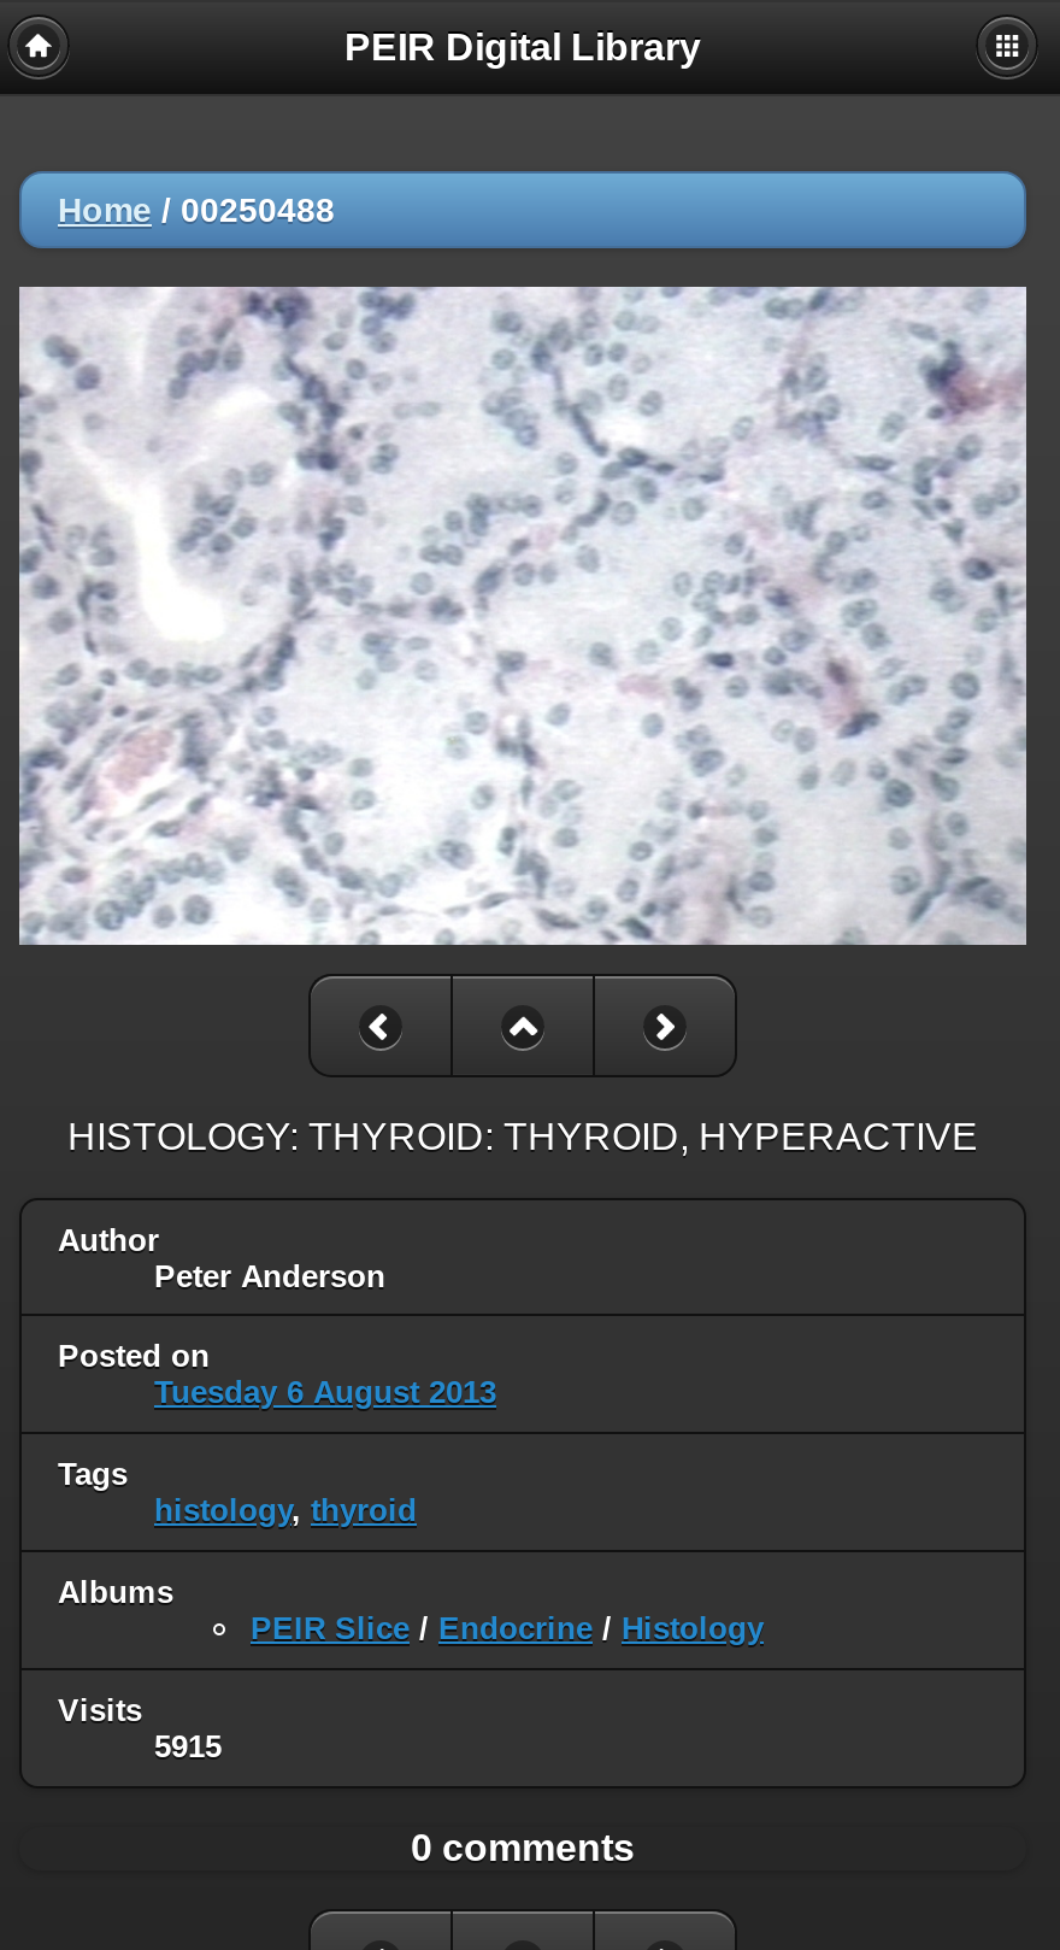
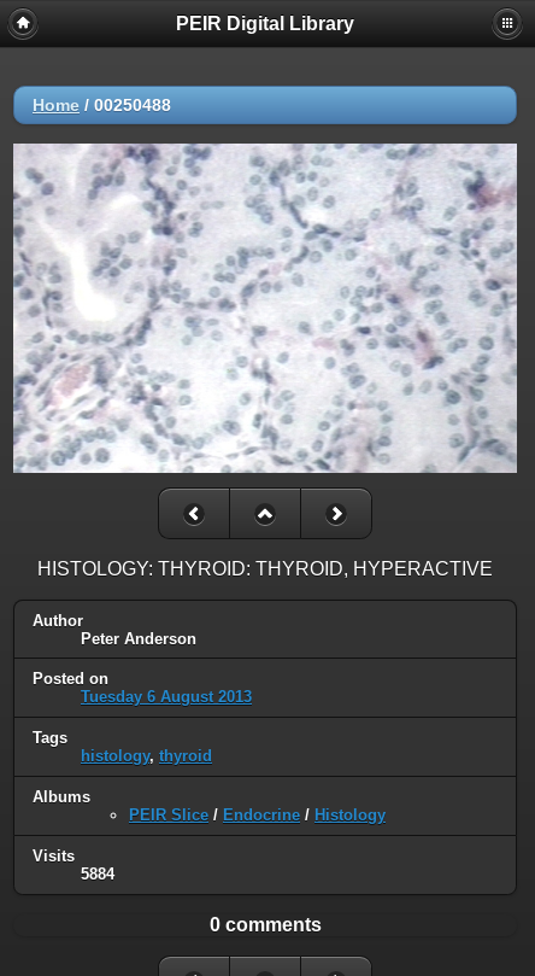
[154,1728,222,1765] 5915 -> [81,865,114,883] 5884

